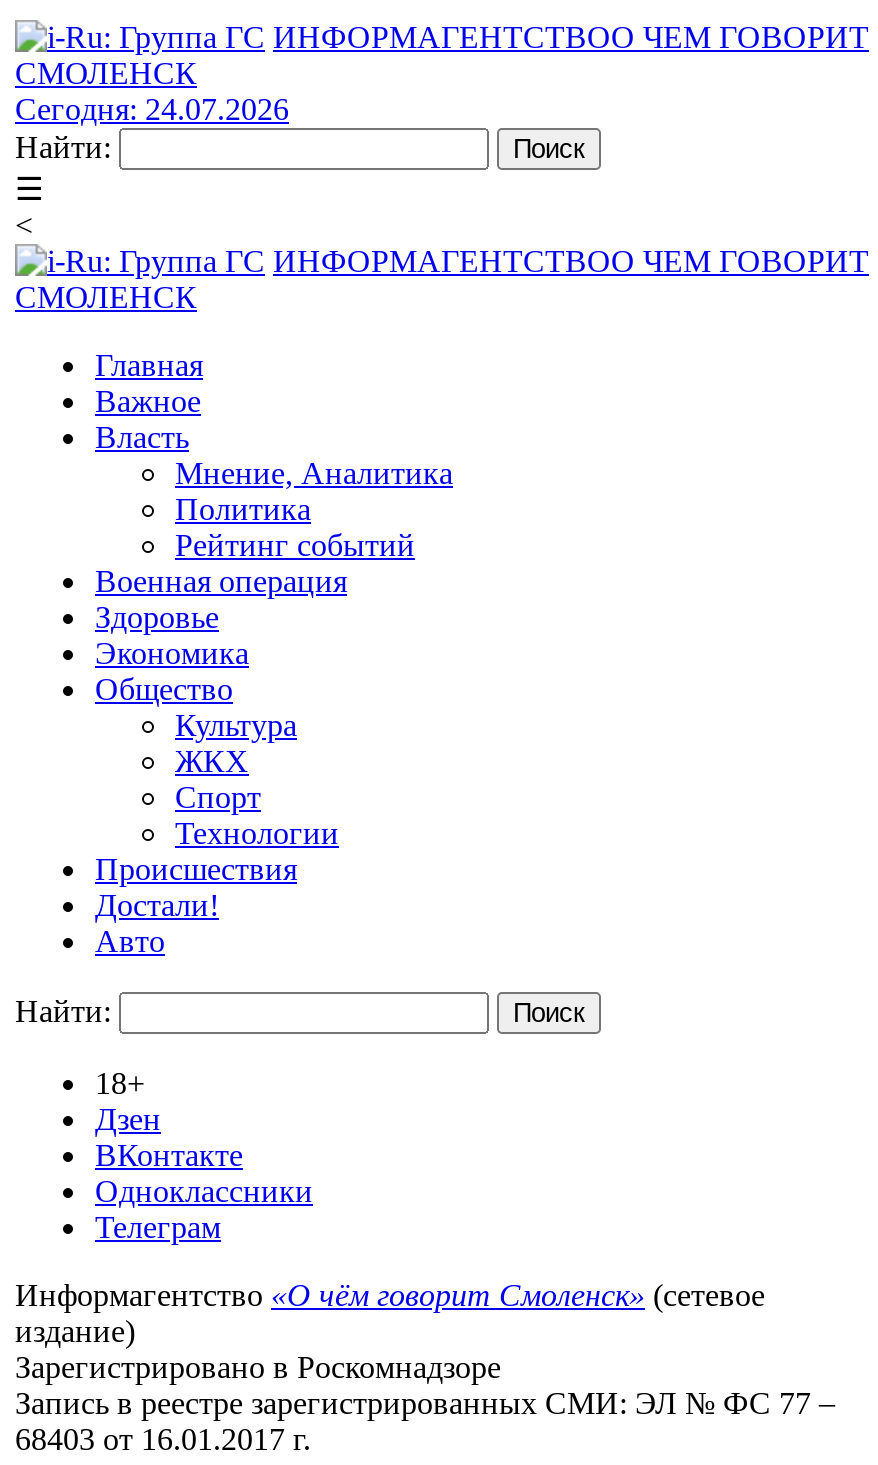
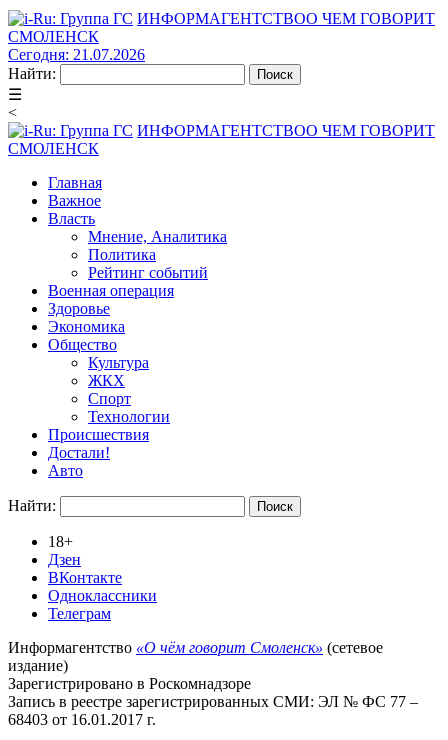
[15,92,289,126] Сегодня: 24.07.2026 -> [8,46,145,63] Сегодня: 21.07.2026

